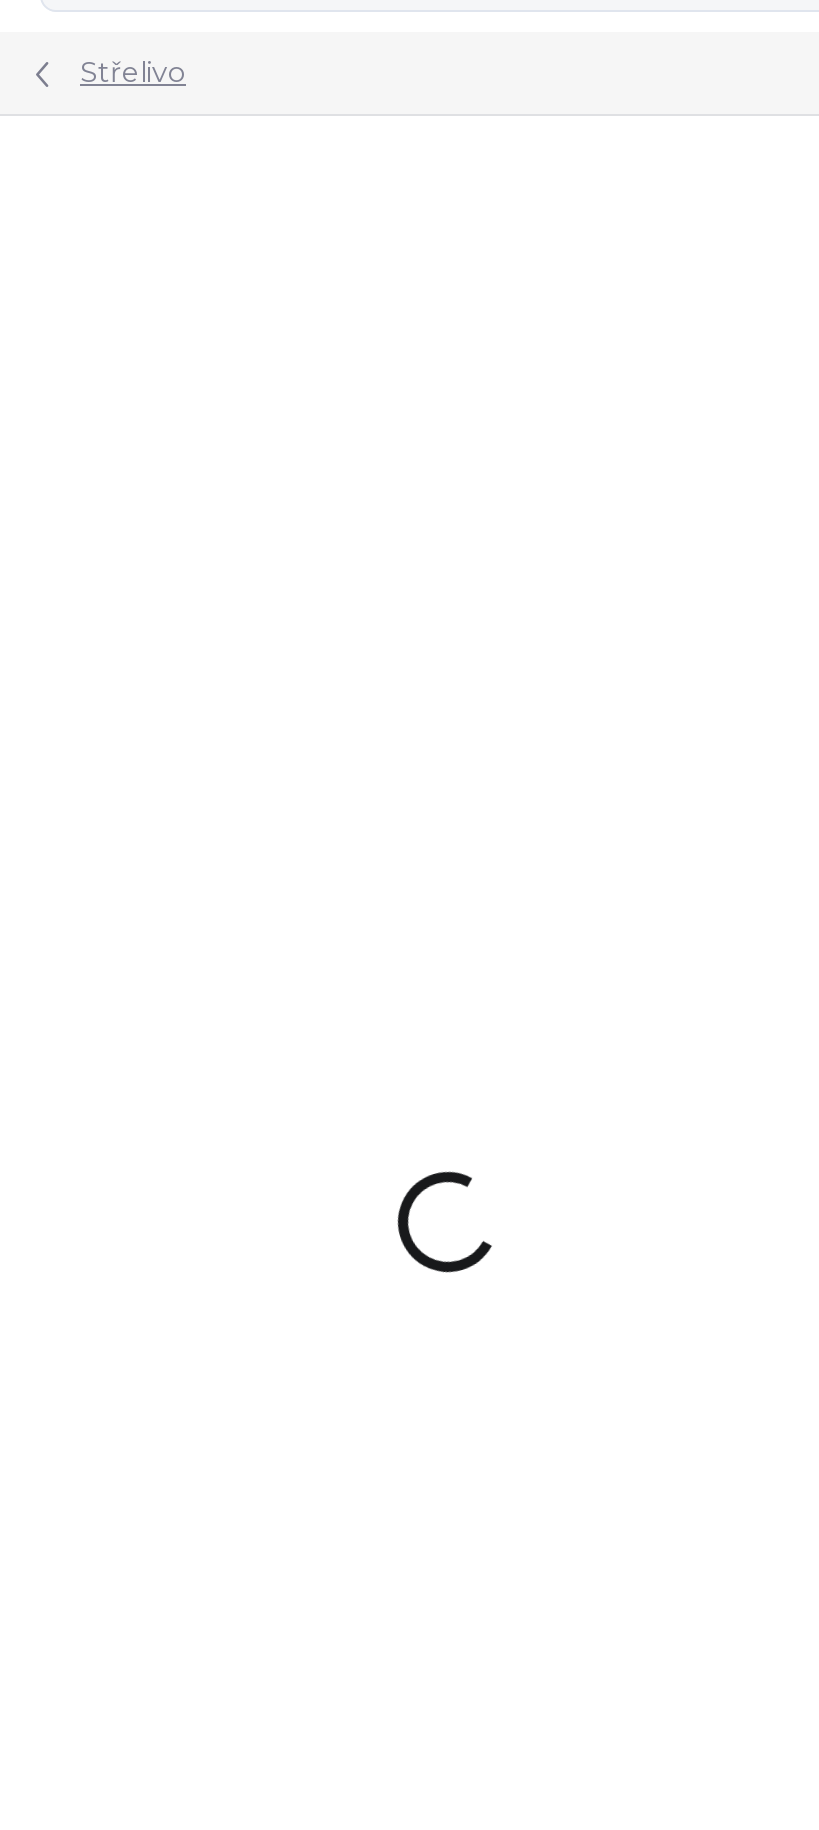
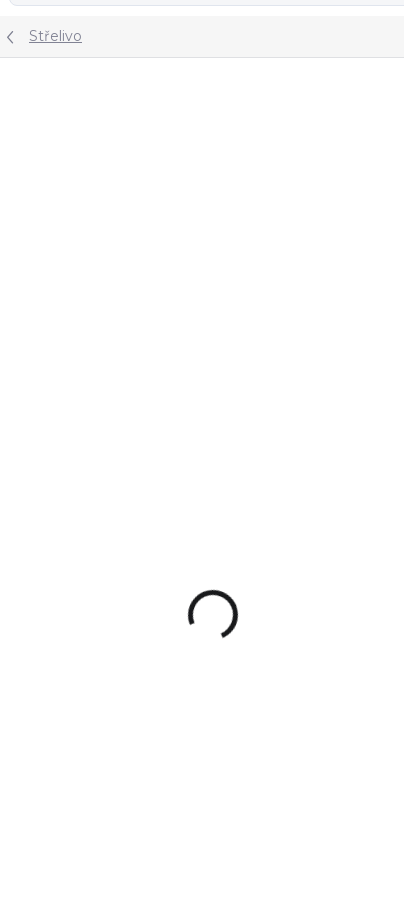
[396,1168,500,1276] [image] -> [187,585,240,639] [image]

